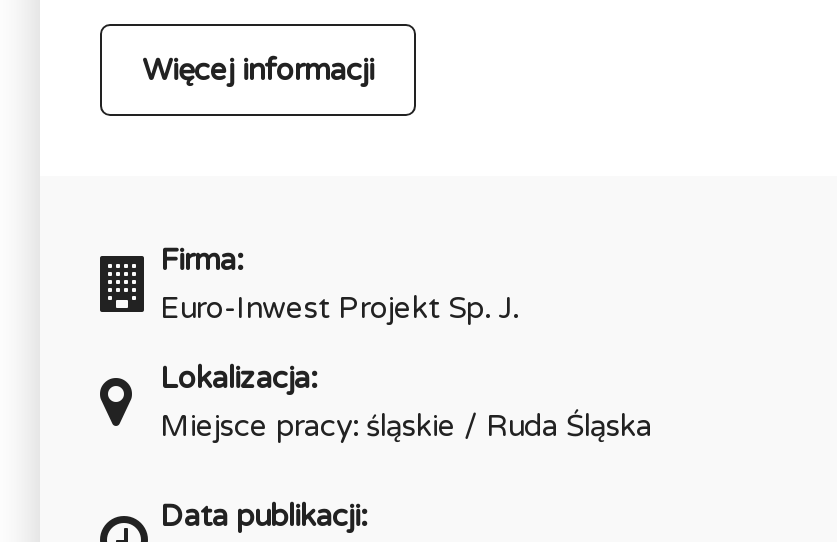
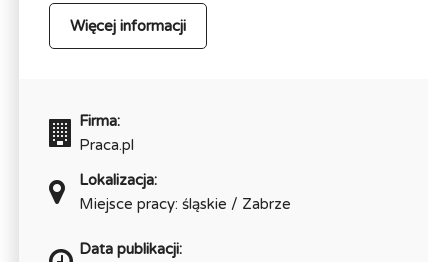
[160,290,518,326] Euro-Inwest Projekt Sp. J. -> [79,136,134,154] Praca.pl
[160,407,652,443] Miejsce pracy: śląskie / Ruda Śląska -> [79,195,291,213] Miejsce pracy: śląskie / Zabrze

